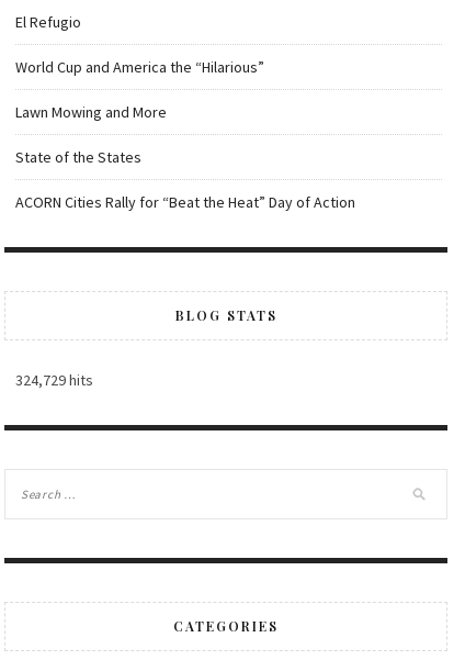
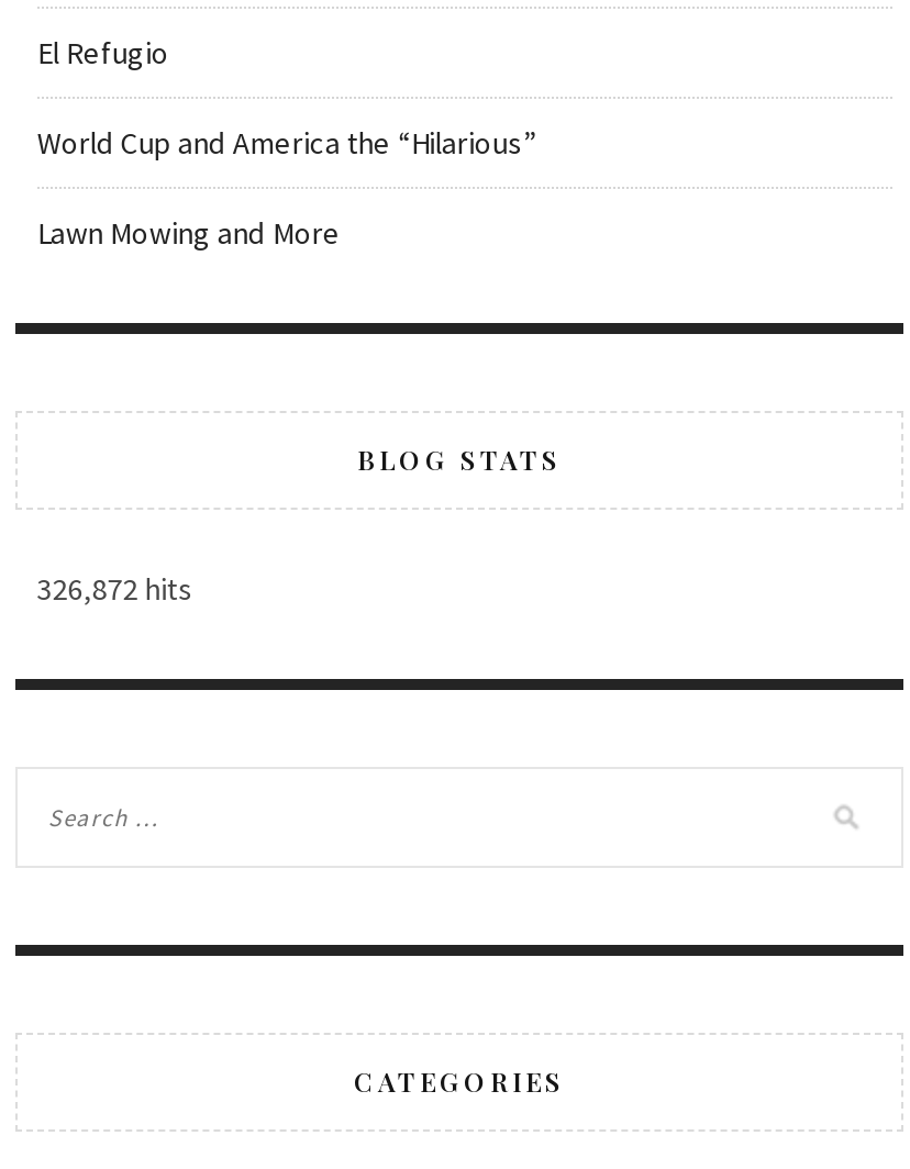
[15,147,355,212] State of the States | ACORN Cities Rally for “Beat the Heat” Day of Action -> none
[15,370,93,390] 324,729 hits -> [37,569,193,609] 326,872 hits

